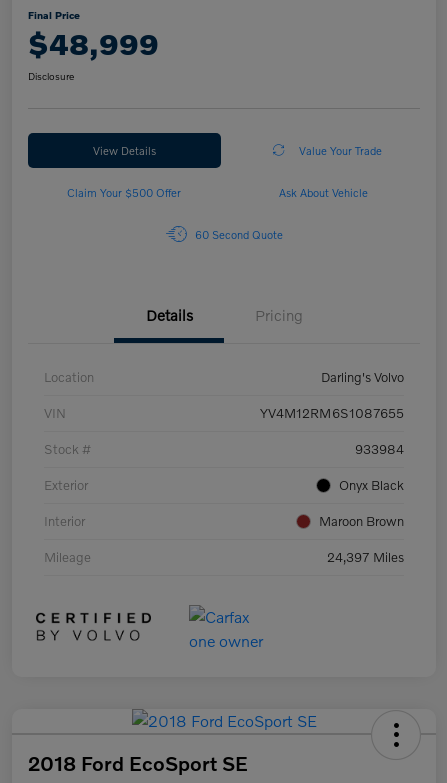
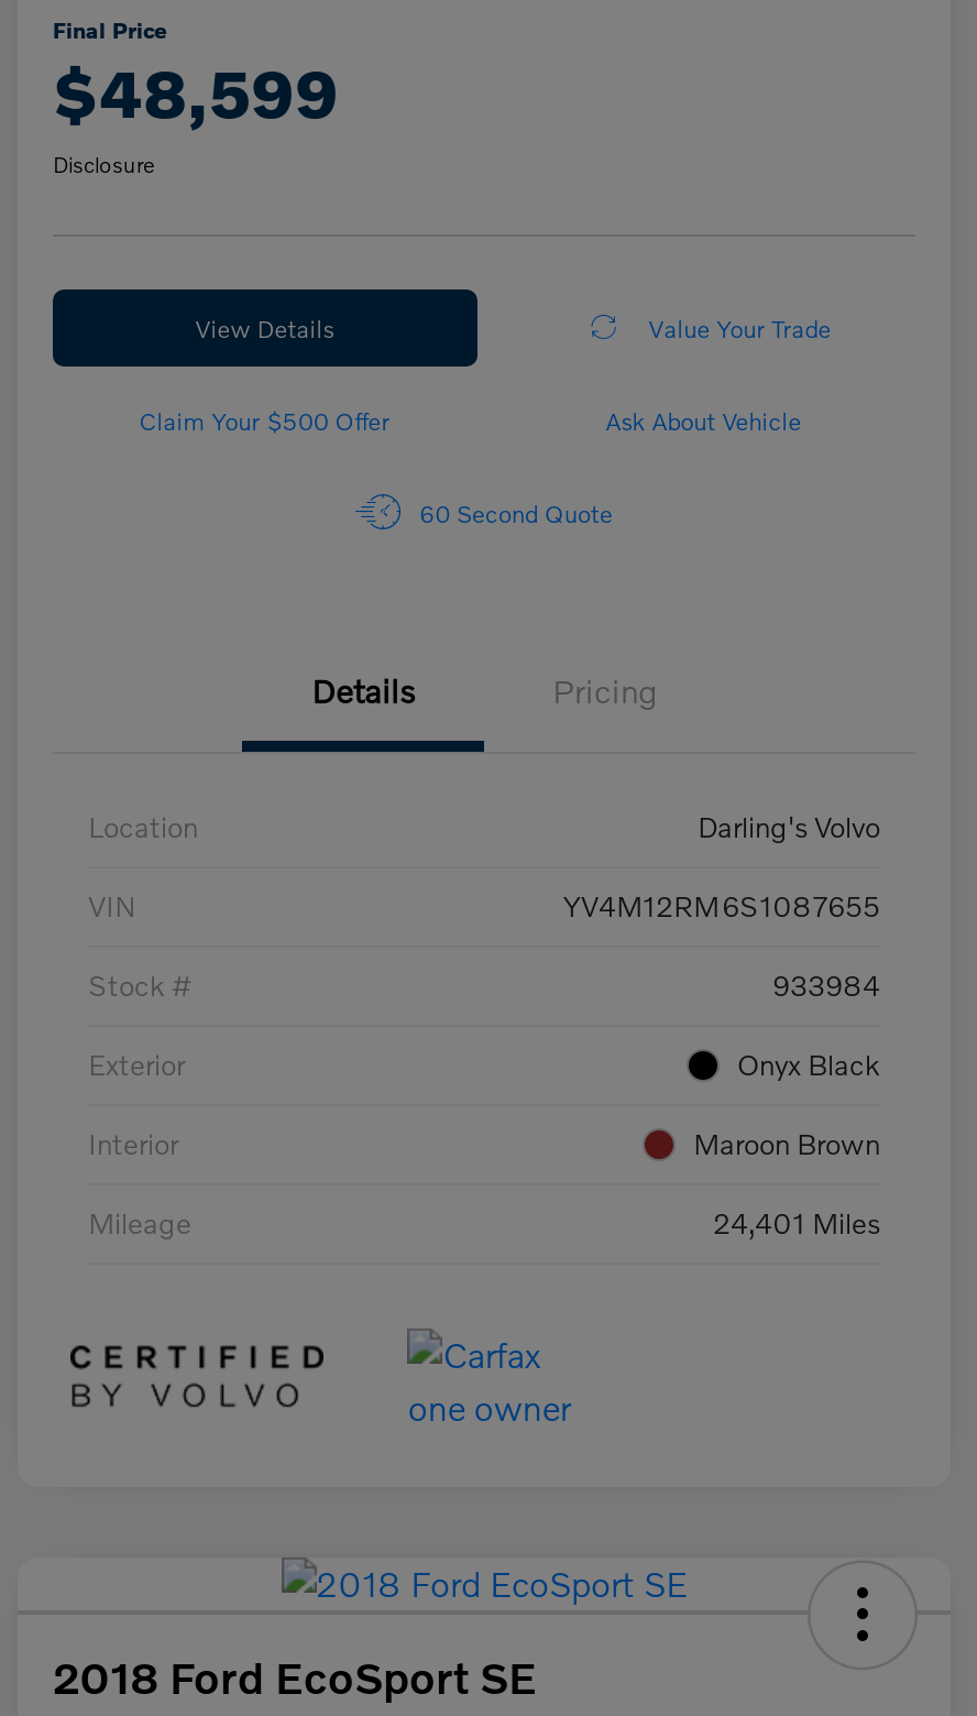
[28,26,159,61] $48,999 -> [53,53,339,131] $48,599
[327,549,404,565] 24,397 Miles -> [713,1205,880,1240] 24,401 Miles

